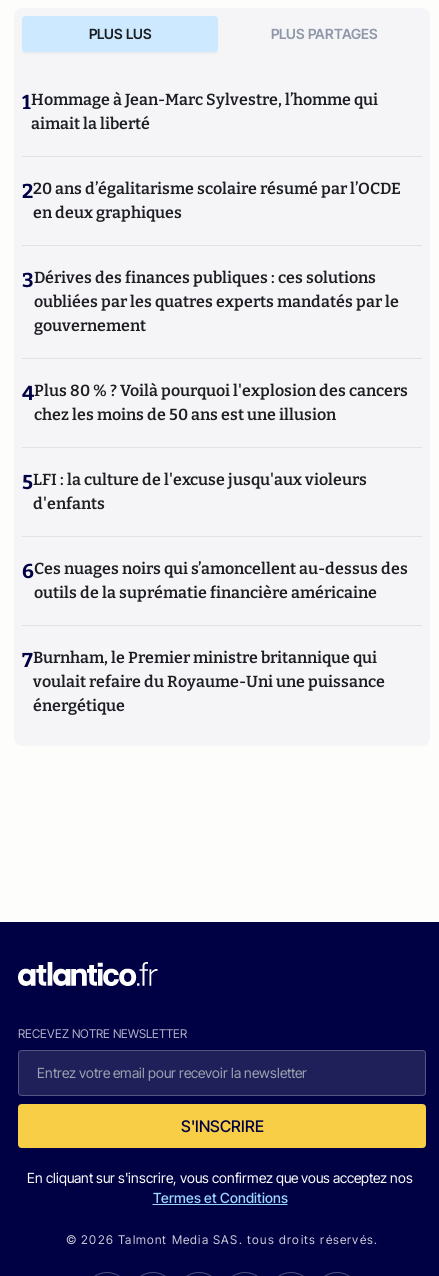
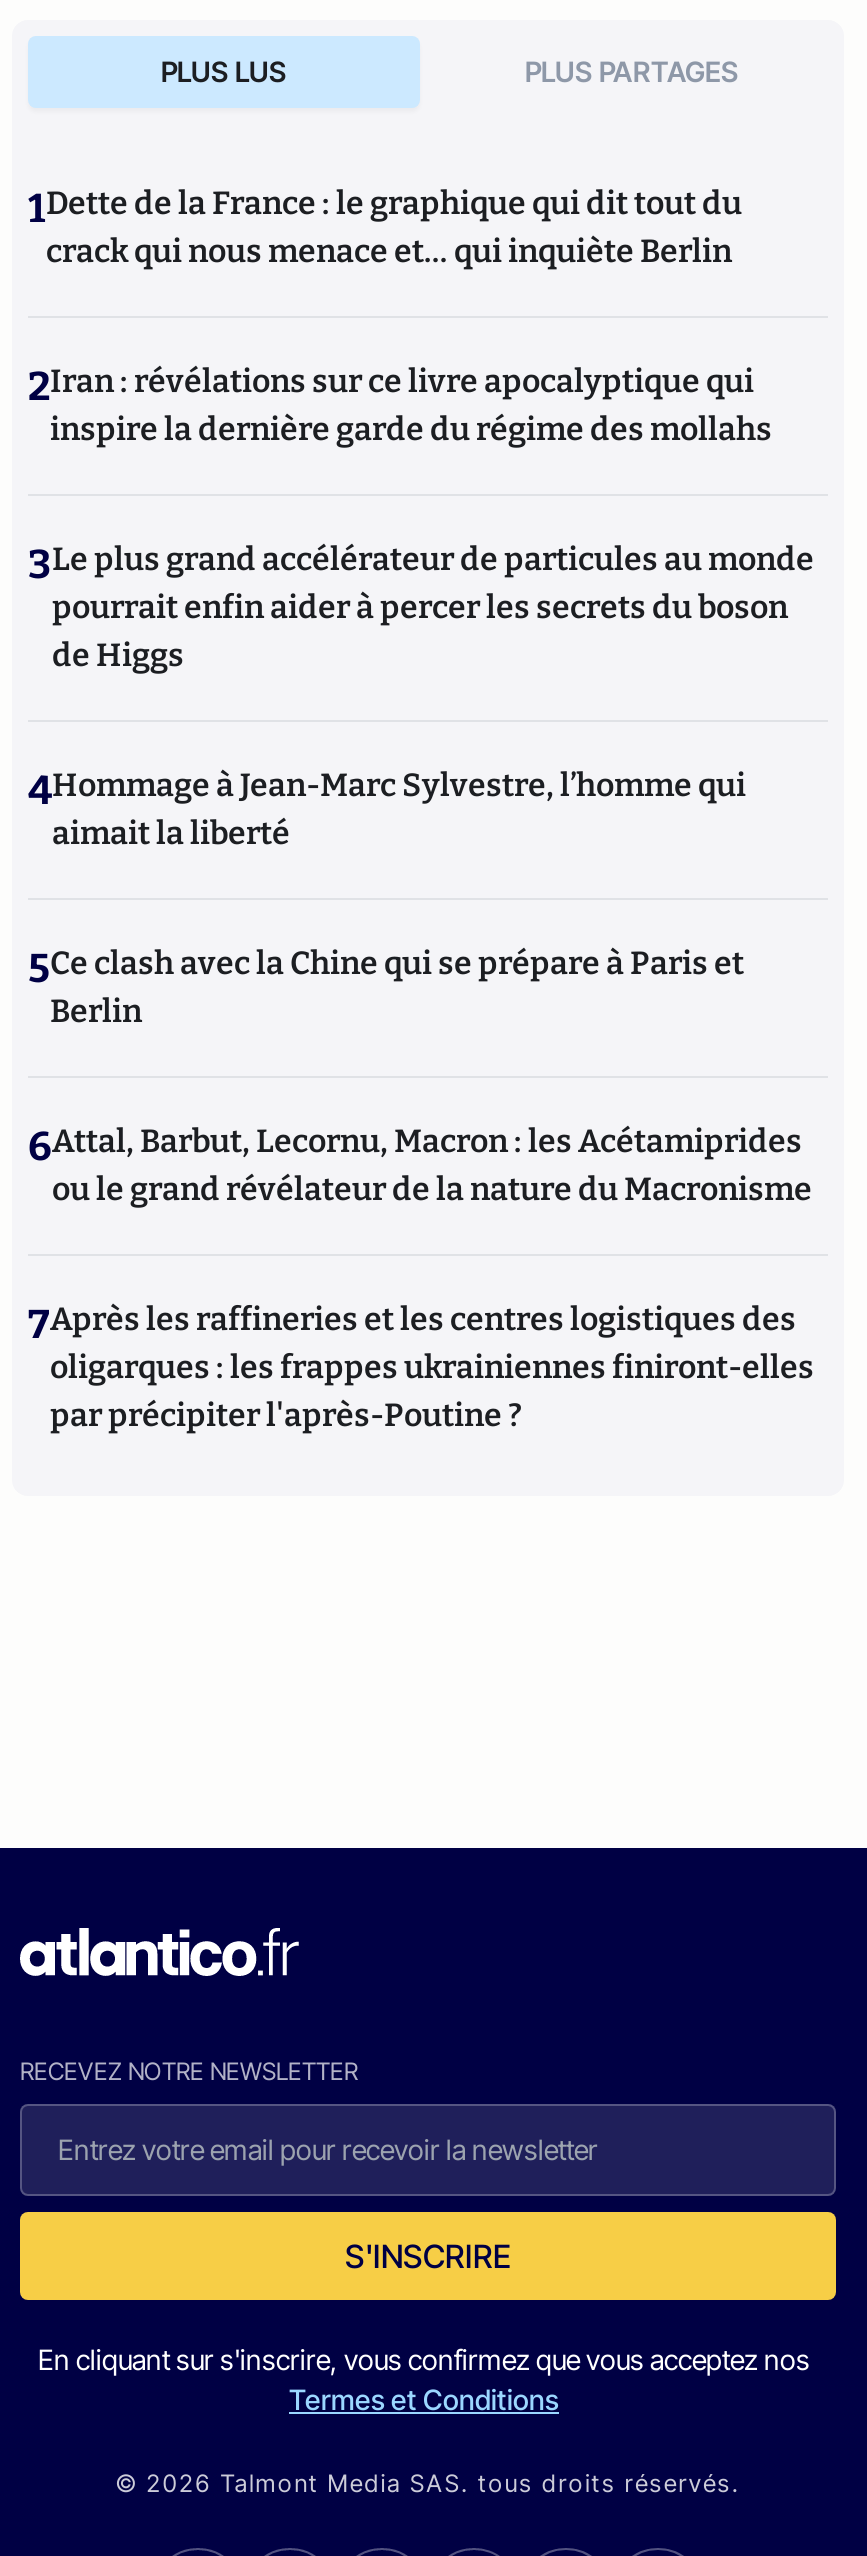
[22,90,378,114] 1Hommage à Jean-Marc Sylvestre, l’homme qui -> [28,184,814,814] 1Dette de la France : le graphique qui dit tout du | crack qui nous menace et… qui inquiète Berlin | 2Iran : révélations sur ce livre apocalyptique qui | inspire la dernière garde du régime des mollahs | 3Le plus grand accélérateur de particules au monde | pourrait enfin aider à percer les secrets du boson | de Higgs | 4Hommage à Jean-Marc Sylvestre, l’homme qui
moved [31,114,150,133] -> [52,814,290,852]: aimait la liberté
[22,179,408,715] 220 ans d’égalitarisme scolaire résumé par l’OCDE | en deux graphiques | 3Dérives des finances publiques : ces solutions | oubliées par les quatres experts mandatés par le | gouvernement | 4Plus 80 % ? Voilà pourquoi l'explosion des cancers | chez les moins de 50 ans est une illusion | 5LFI : la culture de l'excuse jusqu'aux violeurs | d'enfants | 6Ces nuages noirs qui s’amoncellent au-dessus des | outils de la suprématie financière américaine | 7Burnham, le Premier ministre britannique qui | voulait refaire du Royaume-Uni une puissance | énergétique -> [28,944,814,1434] 5Ce clash avec la Chine qui se prépare à Paris et | Berlin | 6Attal, Barbut, Lecornu, Macron : les Acétamiprides | ou le grand révélateur de la nature du Macronisme | 7Après les raffineries et les centres logistiques des | oligarques : les frappes ukrainiennes finiront-elles | par précipiter l'après-Poutine ?

